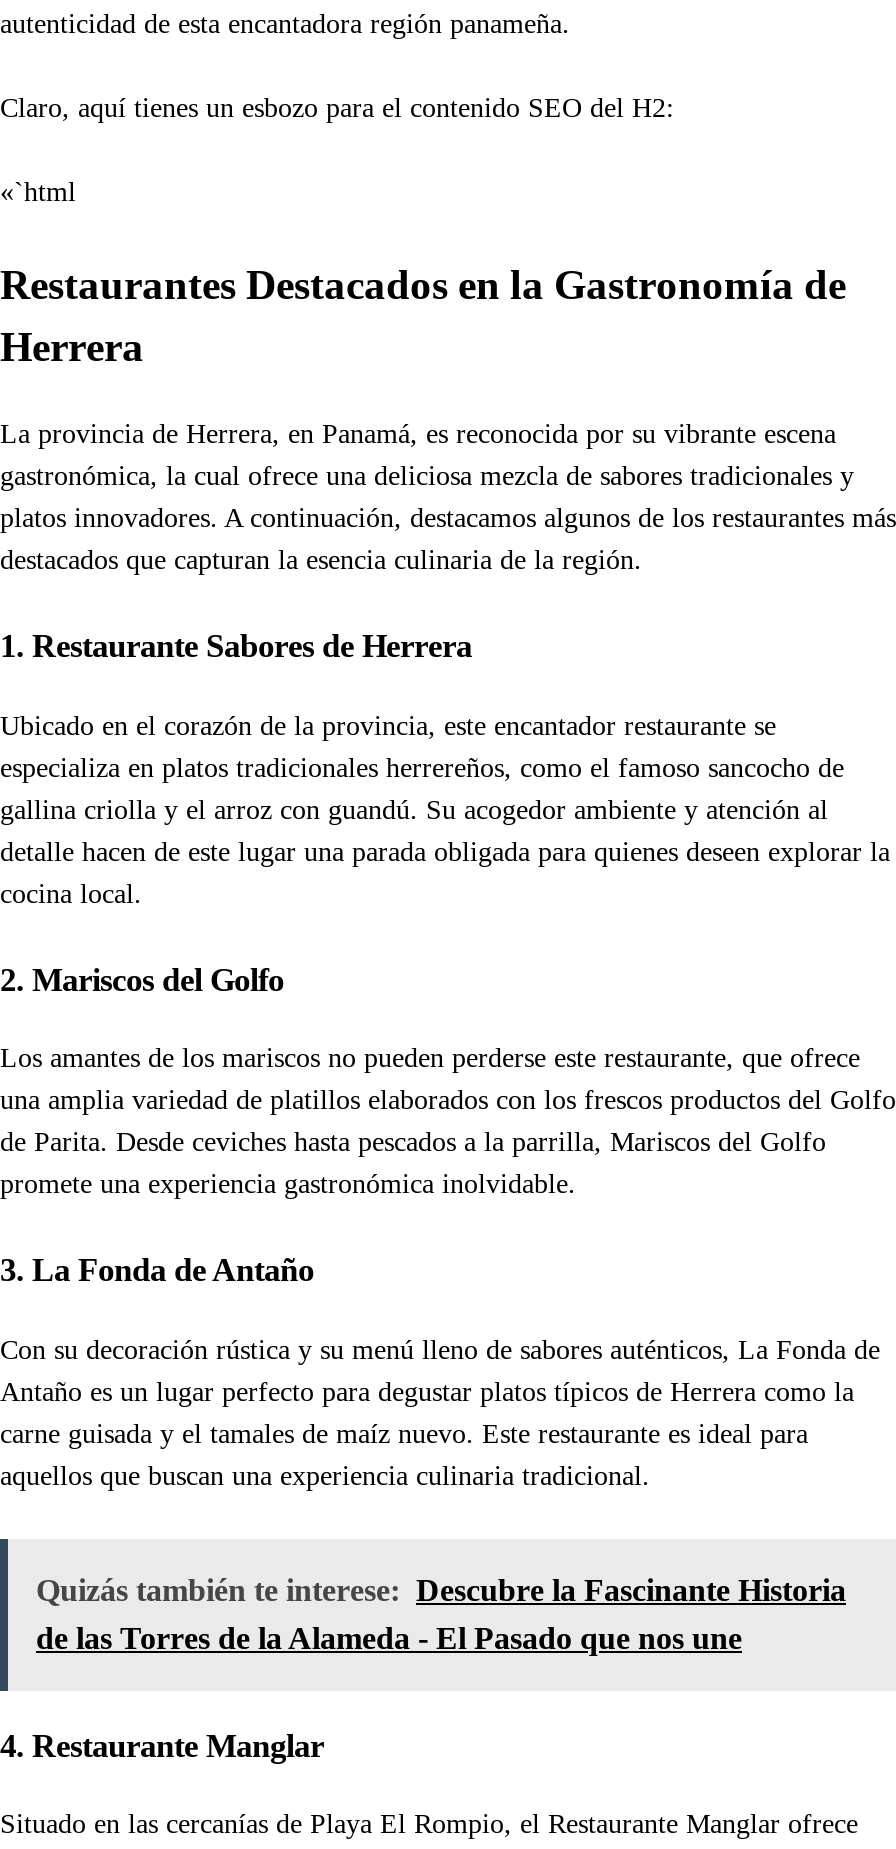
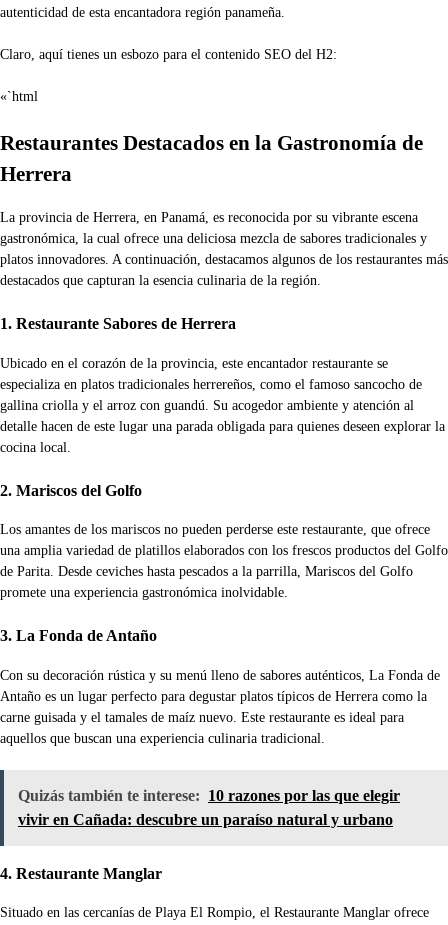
[36,1572,846,1654] Quizás también te interese: Descubre la Fascinante Historia | de las Torres de la Alameda - El Pasado que nos une -> [18,786,400,827] Quizás también te interese: 10 razones por las que elegir | vivir en Cañada: descubre un paraíso natural y urbano

